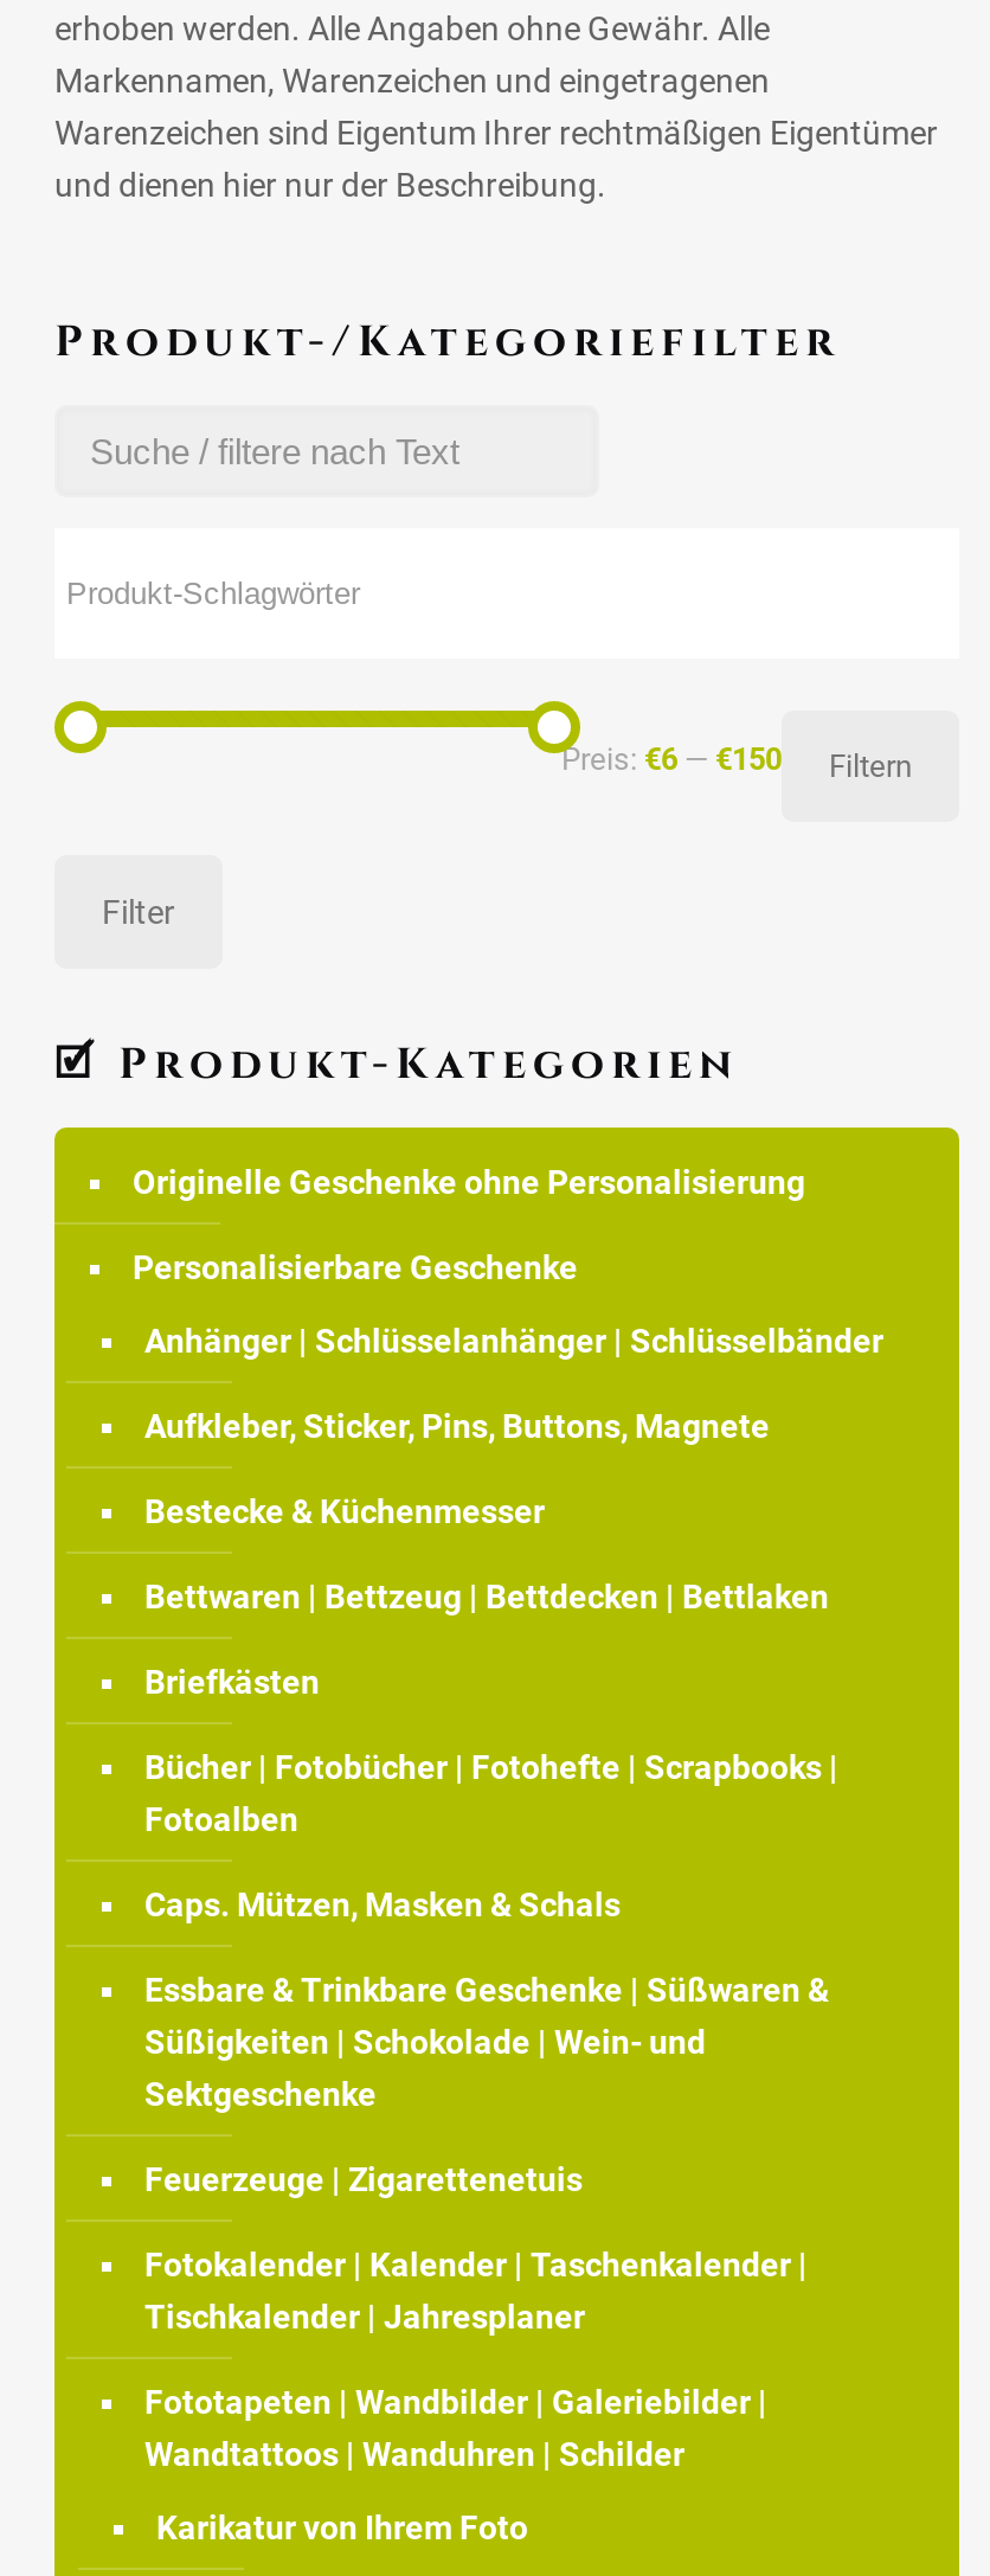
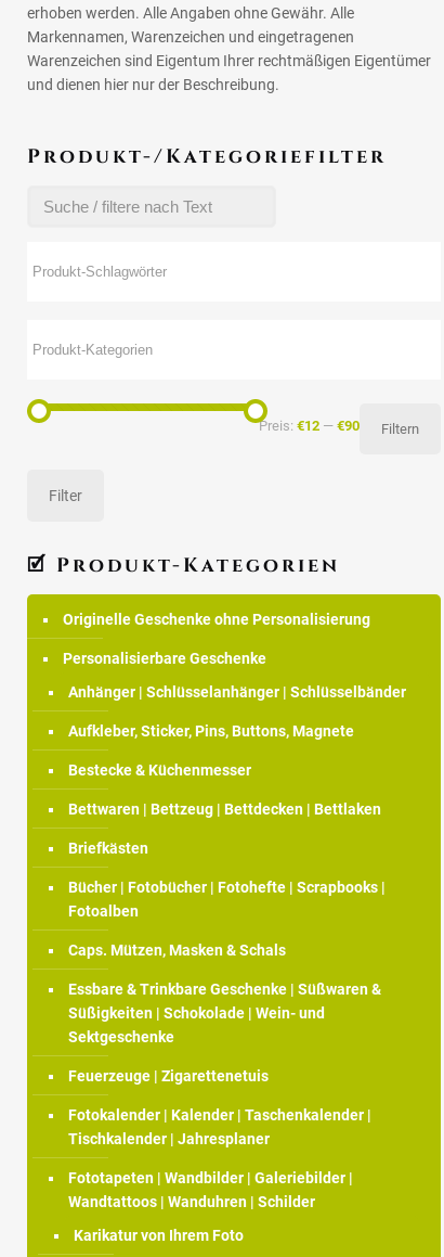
[561,741,912,784] Preis: €6 — €150 Filtern -> [259,418,419,437] Preis: €12 — €90 Filtern

